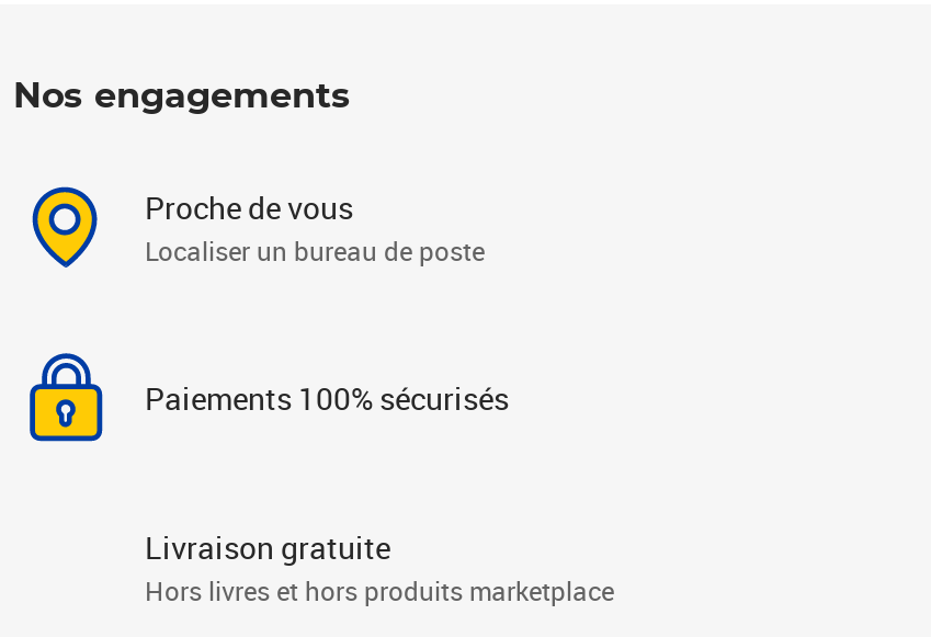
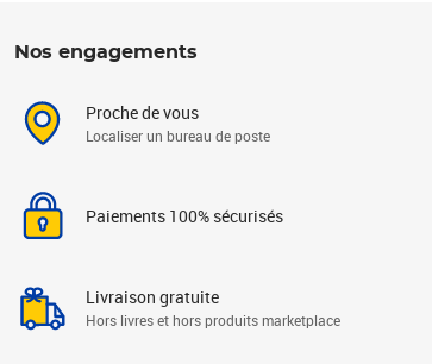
none -> [19,285,67,332] [image]

